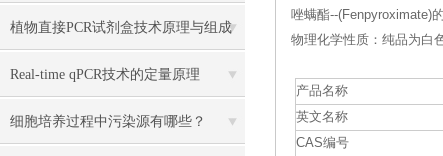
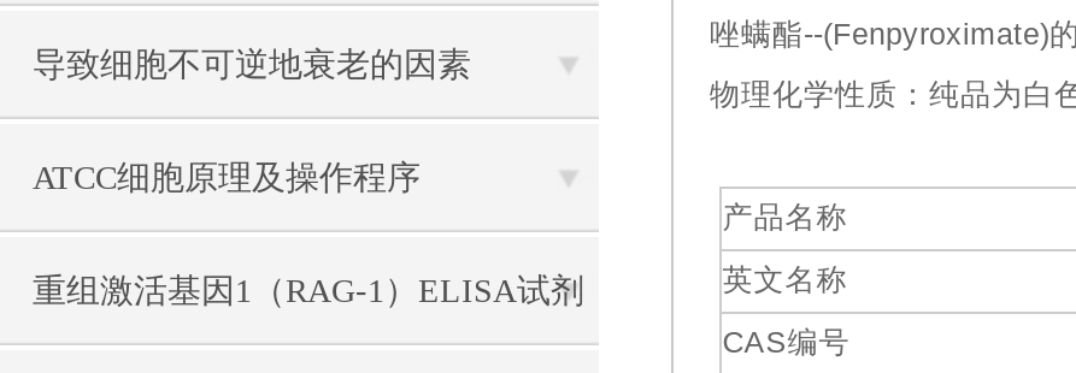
[10,20,232,35] 植物直接PCR试剂盒技术原理与组成 -> [33,47,471,83] 导致细胞不可逆地衰老的因素
[10,67,200,82] Real-time qPCR技术的定量原理 -> [33,160,421,196] ATCC细胞原理及操作程序
[10,114,206,129] 细胞培养过程中污染源有哪些？ -> [33,273,584,309] 重组激活基因1（RAG-1）ELISA试剂

